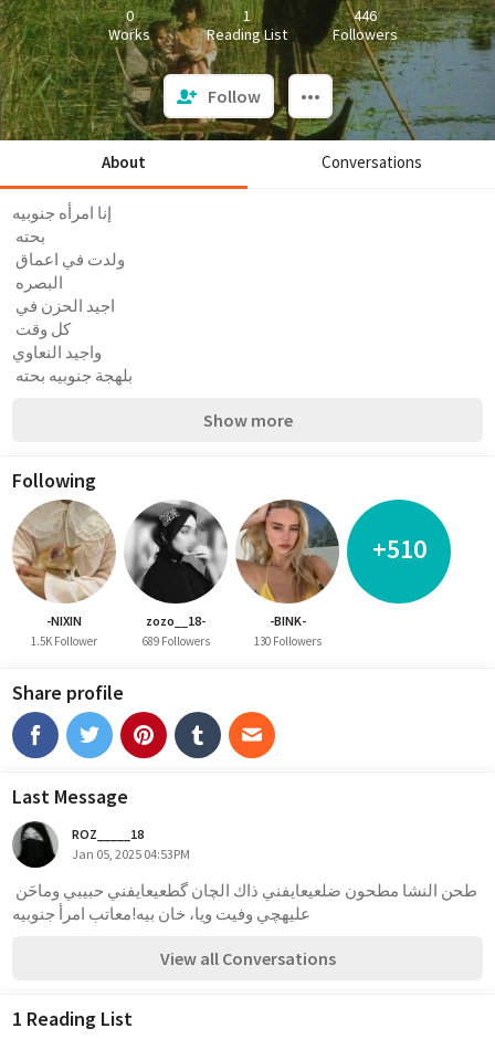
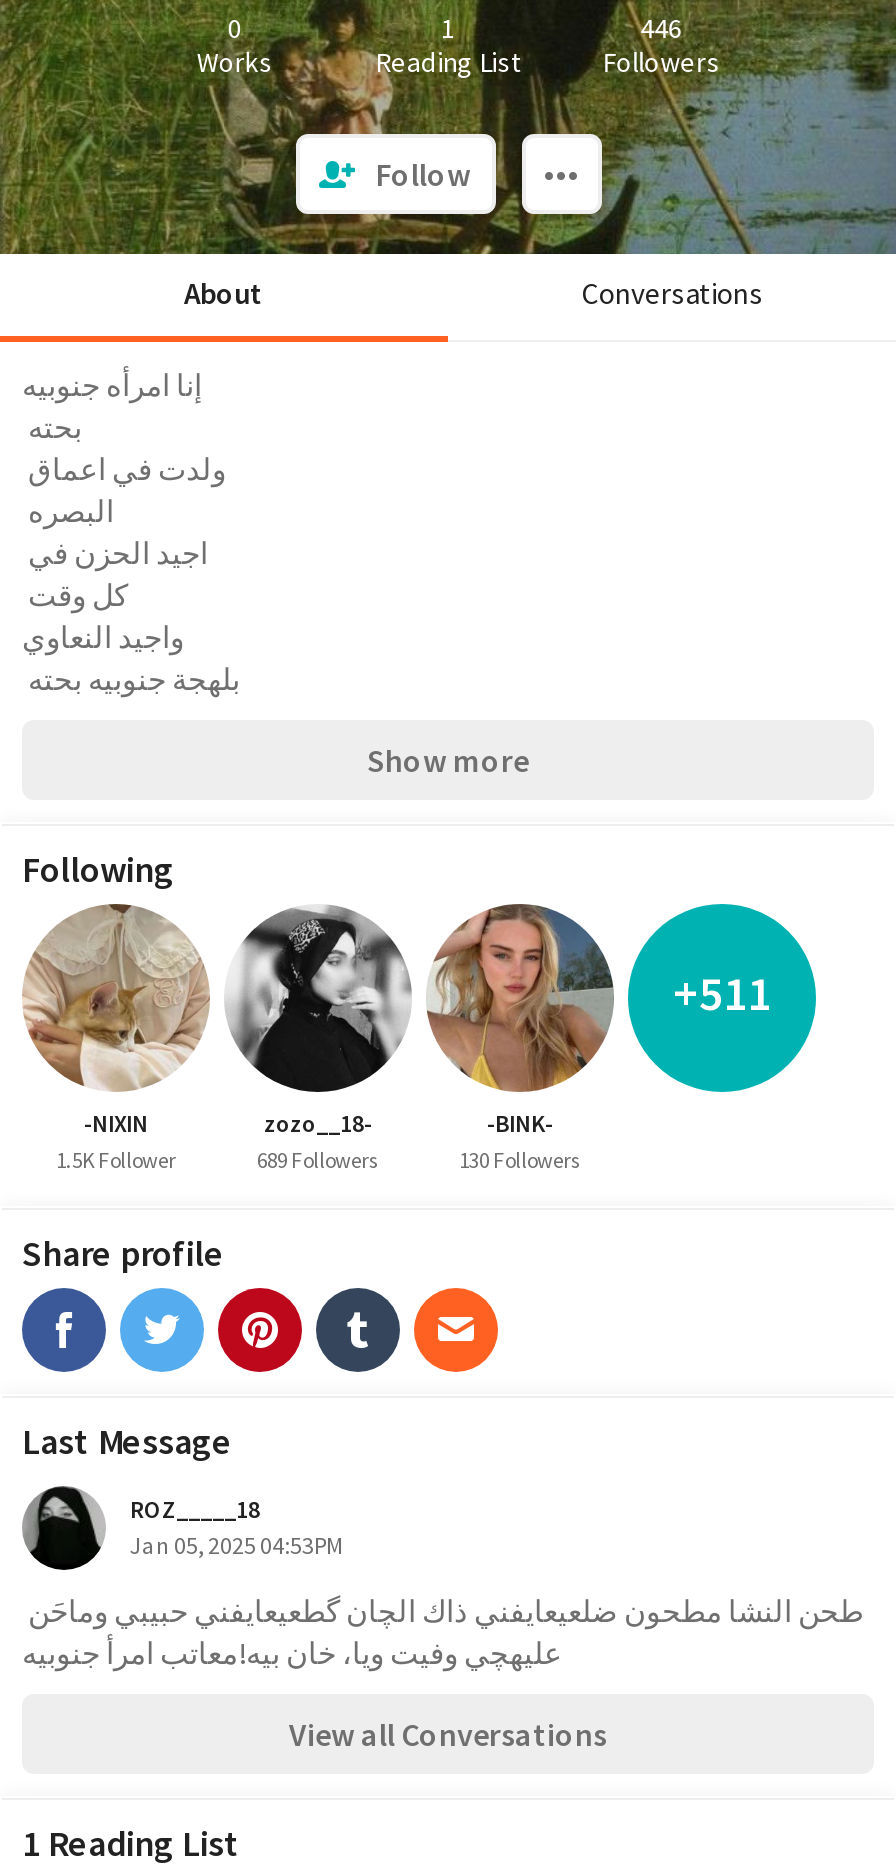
[372,532,426,566] +510 -> [673,962,771,1024] +511

